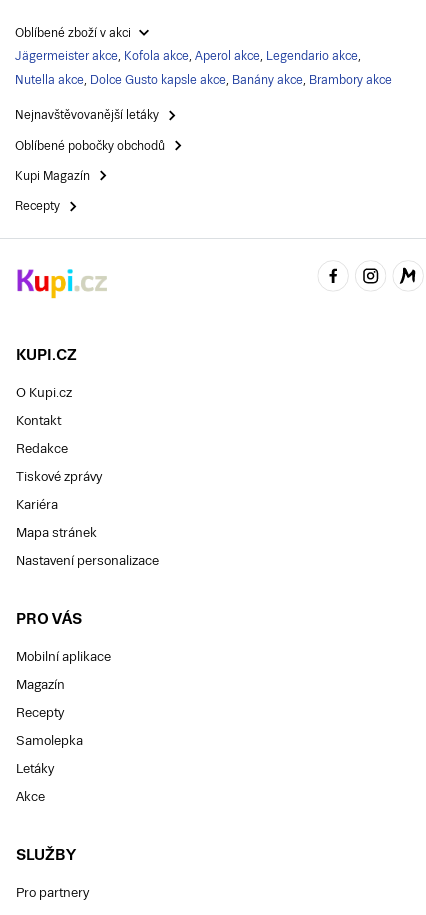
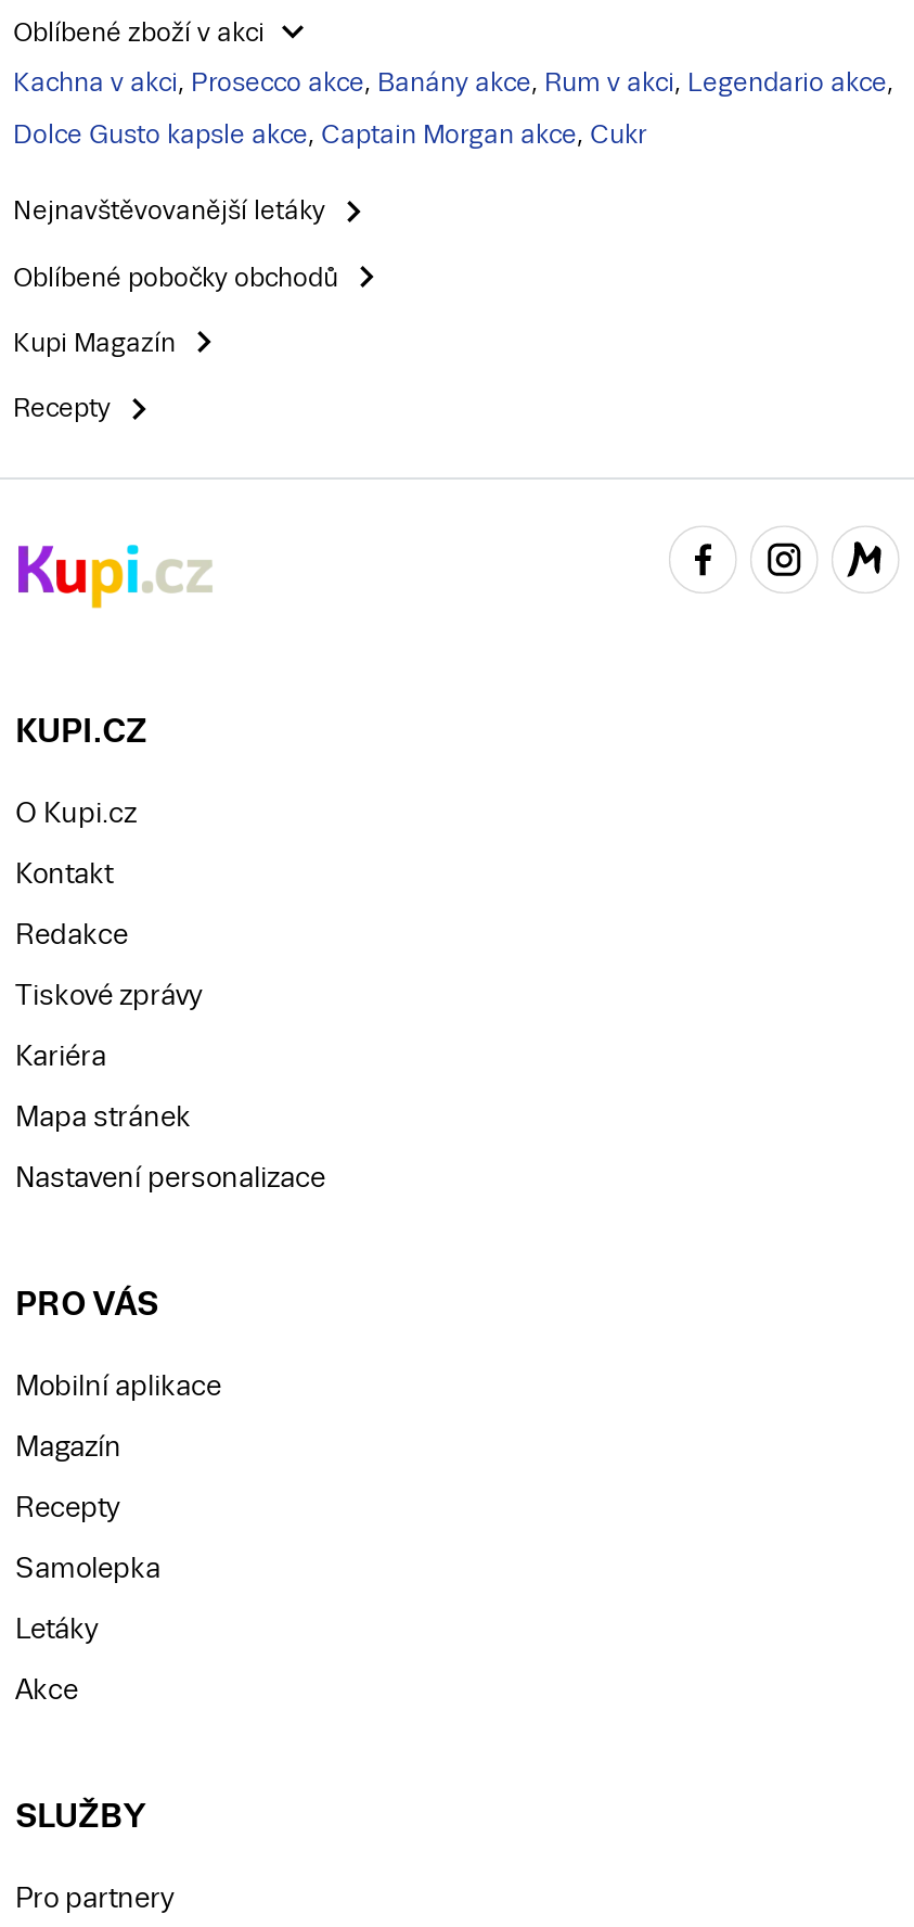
[15,49,361,63] Jägermeister akce, Kofola akce, Aperol akce, Legendario akce, -> [13,68,893,98] Kachna v akci, Prosecco akce, Banány akce, Rum v akci, Legendario akce,
[15,73,392,87] Nutella akce, Dolce Gusto kapsle akce, Banány akce, Brambory akce -> [13,120,646,150] Dolce Gusto kapsle akce, Captain Morgan akce, Cukr

